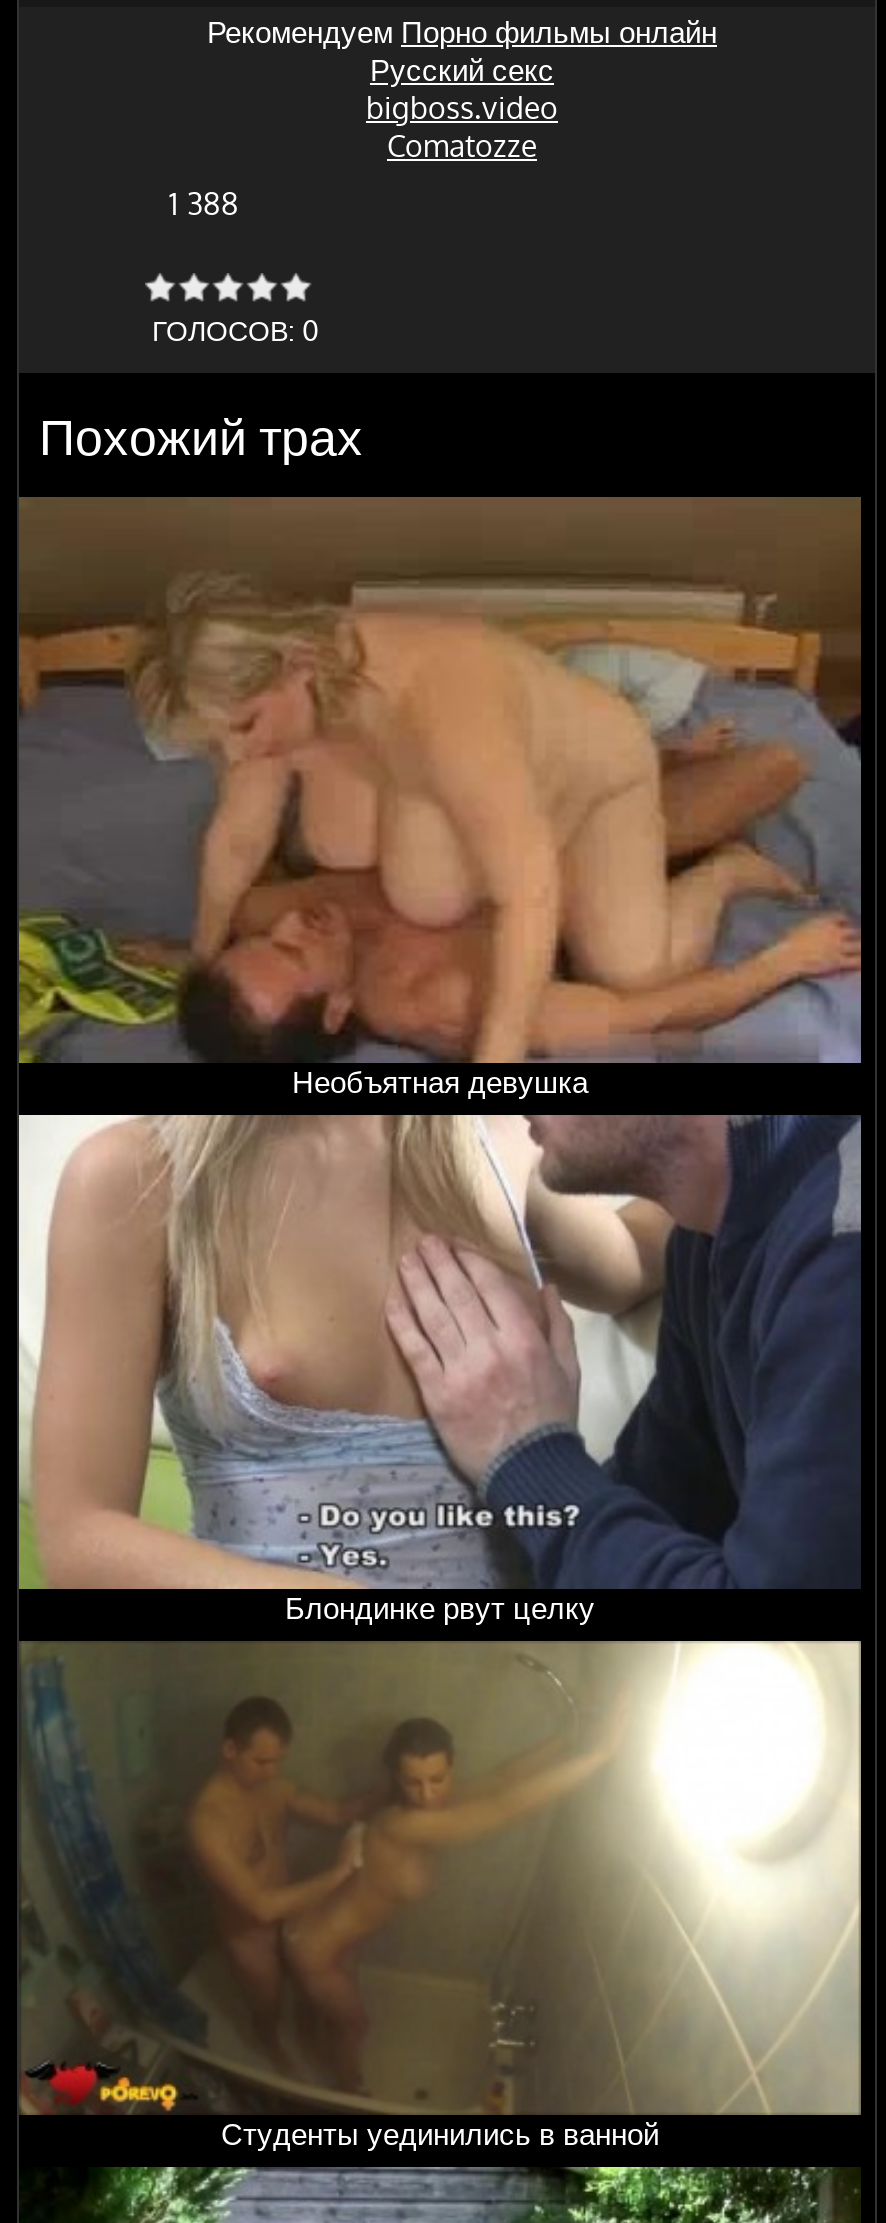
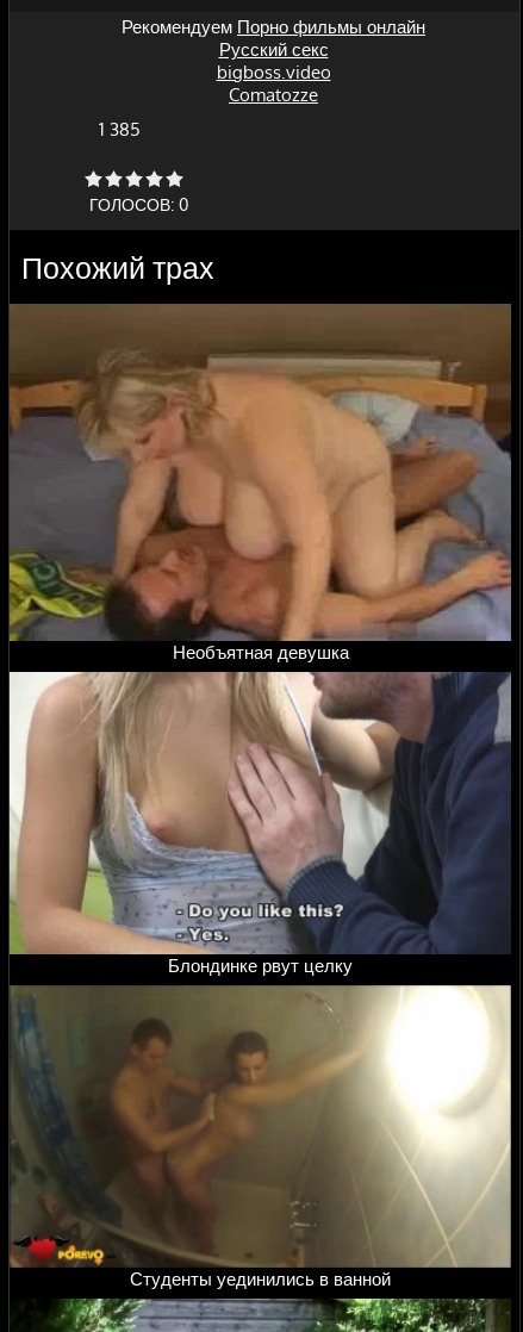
[169,185,239,223] 1 388 -> [99,118,141,141] 1 385

